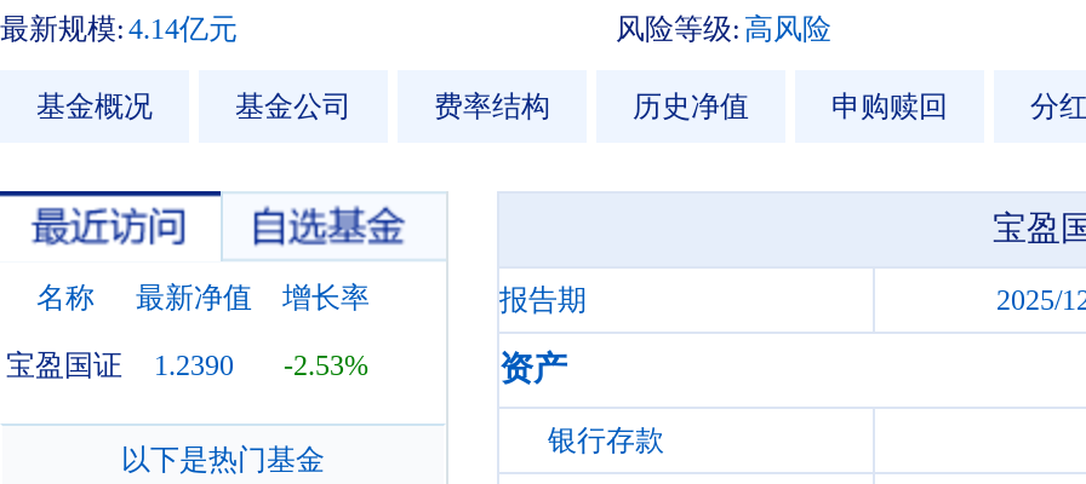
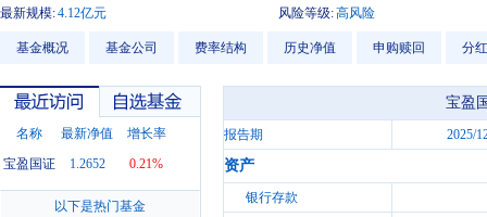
[0,12,238,46] 最新规模: 4.14亿元 -> [0,5,107,21] 最新规模: 4.12亿元
[154,348,234,382] 1.2390 -> [69,156,105,171] 1.2652
[284,348,368,382] -2.53% -> [129,156,163,171] 0.21%

